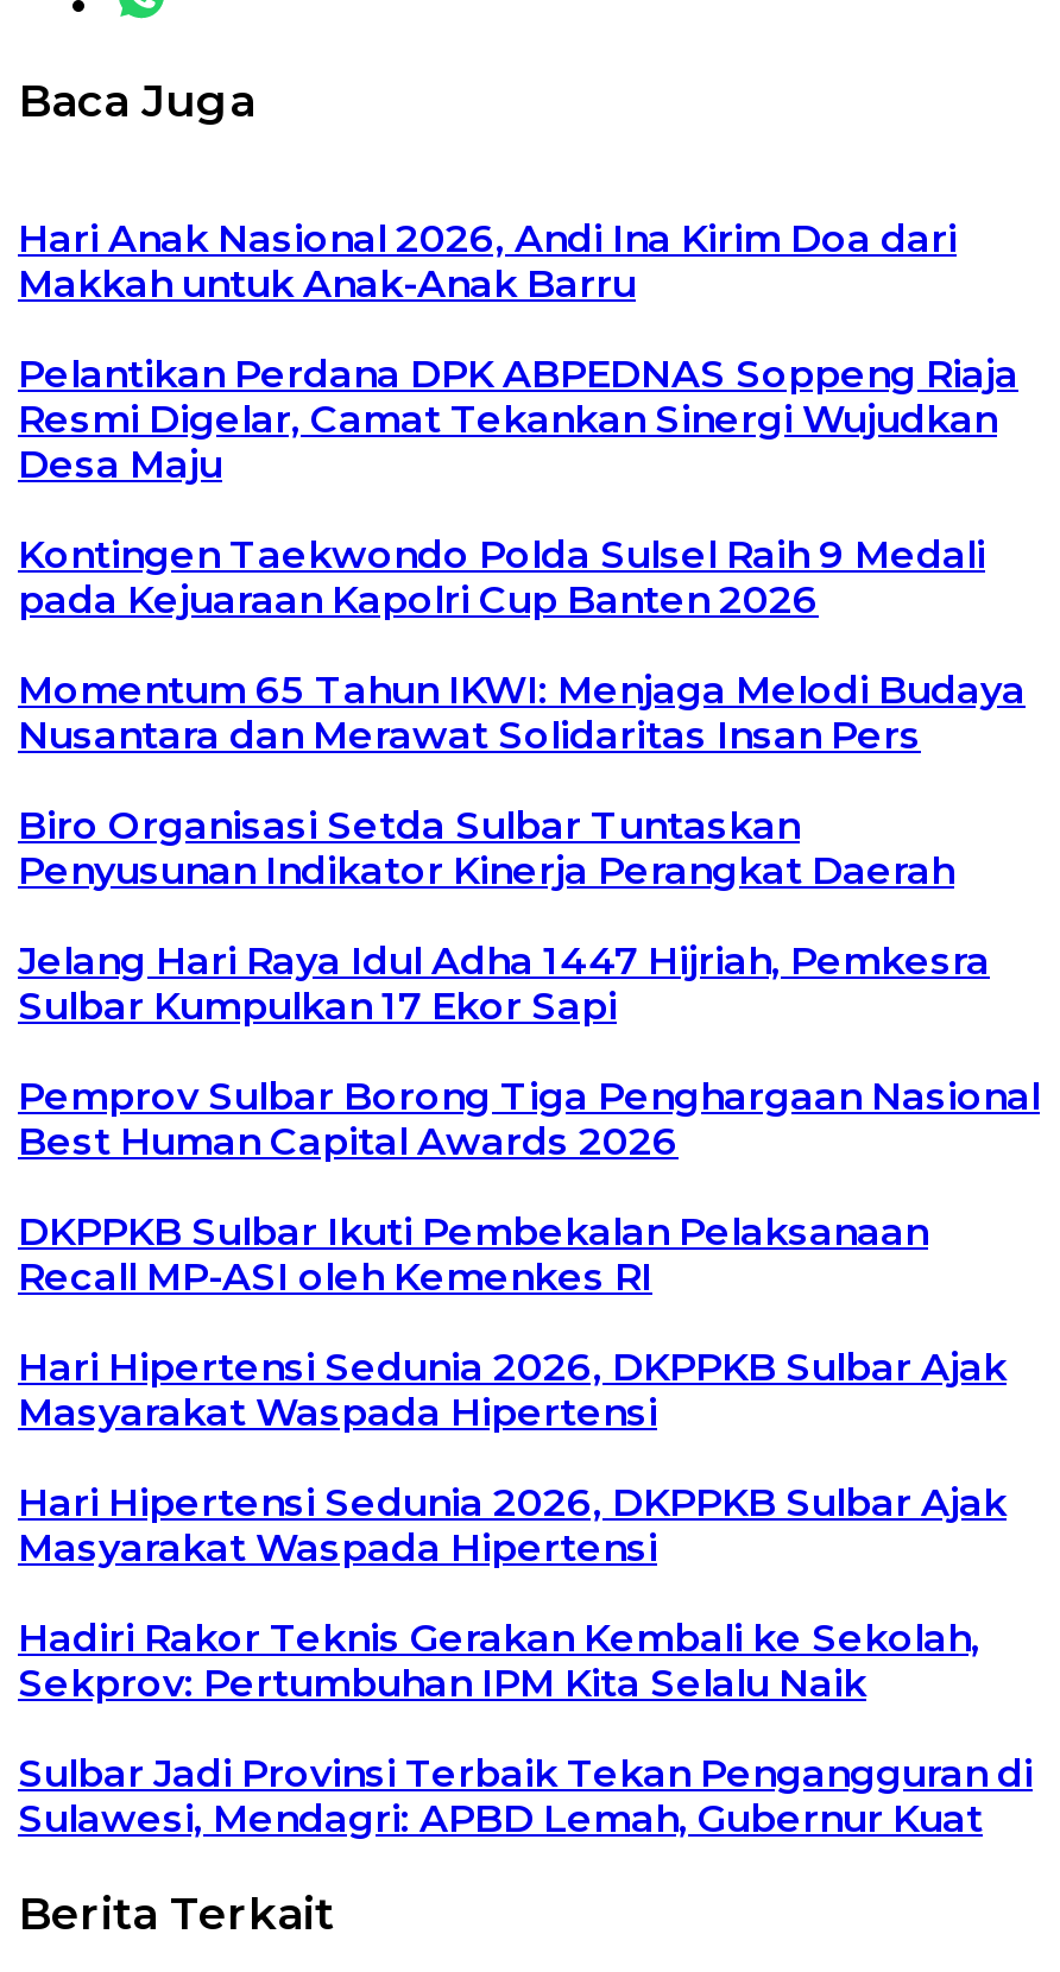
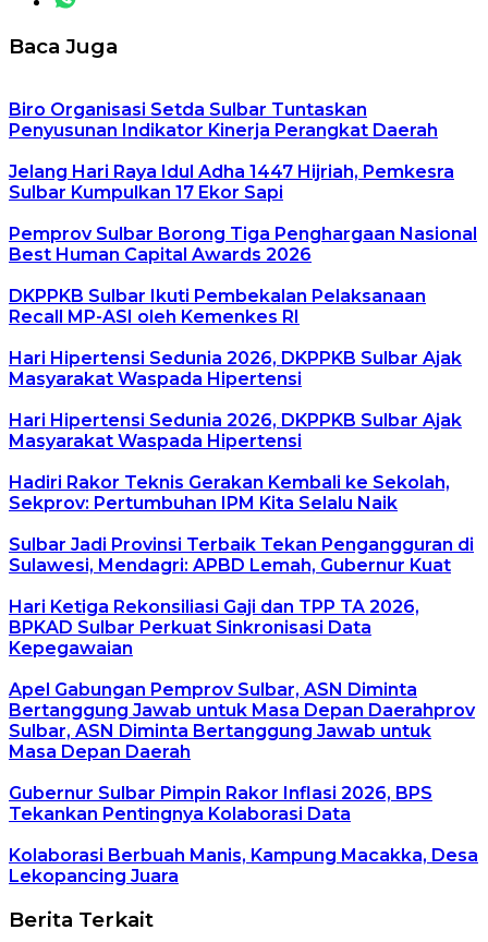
[18,217,1026,758] Hari Anak Nasional 2026, Andi Ina Kirim Doa dari | Makkah untuk Anak-Anak Barru | Pelantikan Perdana DPK ABPEDNAS Soppeng Riaja | Resmi Digelar, Camat Tekankan Sinergi Wujudkan | Desa Maju | Kontingen Taekwondo Polda Sulsel Raih 9 Medali | pada Kejuaraan Kapolri Cup Banten 2026 | Momentum 65 Tahun IKWI: Menjaga Melodi Budaya | Nusantara dan Merawat Solidaritas Insan Pers -> none
moved [18,804,1040,1842] -> [9,99,477,576]: Biro Organisasi Setda Sulbar Tuntaskan | Penyusunan Indikator Kinerja Perangkat Daerah | Jelang Hari Raya Idul Adha 1447 Hijriah, Pemkesra | ... | Sulbar Jadi Provinsi Terbaik Tekan Pengangguran di | Sulawesi, Mendagri: APBD Lemah, Gubernur Kuat
none -> [9,597,478,887] Hari Ketiga Rekonsiliasi Gaji dan TPP TA 2026, | BPKAD Sulbar Perkuat Sinkronisasi Data | Kepegawaian | Apel Gabungan Pemprov Sulbar, ASN Diminta | Bertanggung Jawab untuk Masa Depan Daerahprov | Sulbar, ASN Diminta Bertanggung Jawab untuk | Masa Depan Daerah | Gubernur Sulbar Pimpin Rakor Inflasi 2026, BPS | Tekankan Pentingnya Kolaborasi Data | Kolaborasi Berbuah Manis, Kampung Macakka, Desa | Lekopancing Juara

